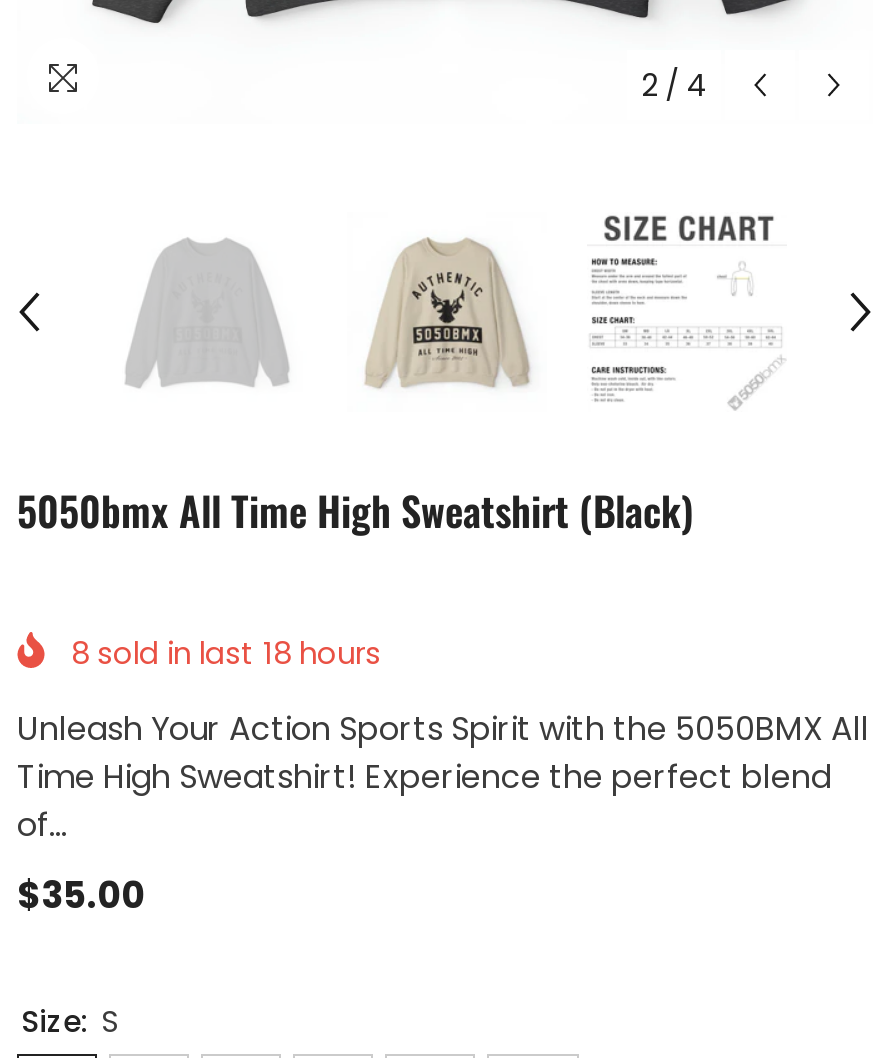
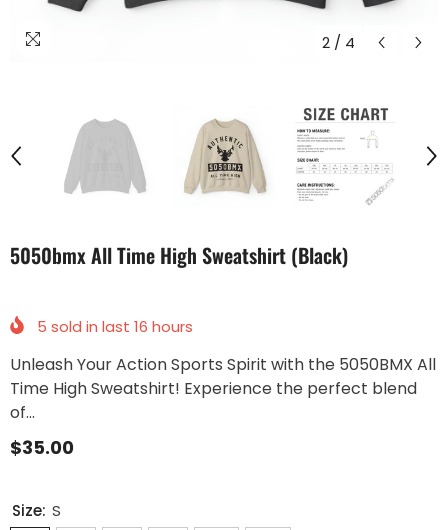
[71,632,381,674] 8 sold in last 18 hours -> [37,316,193,337] 5 sold in last 16 hours

